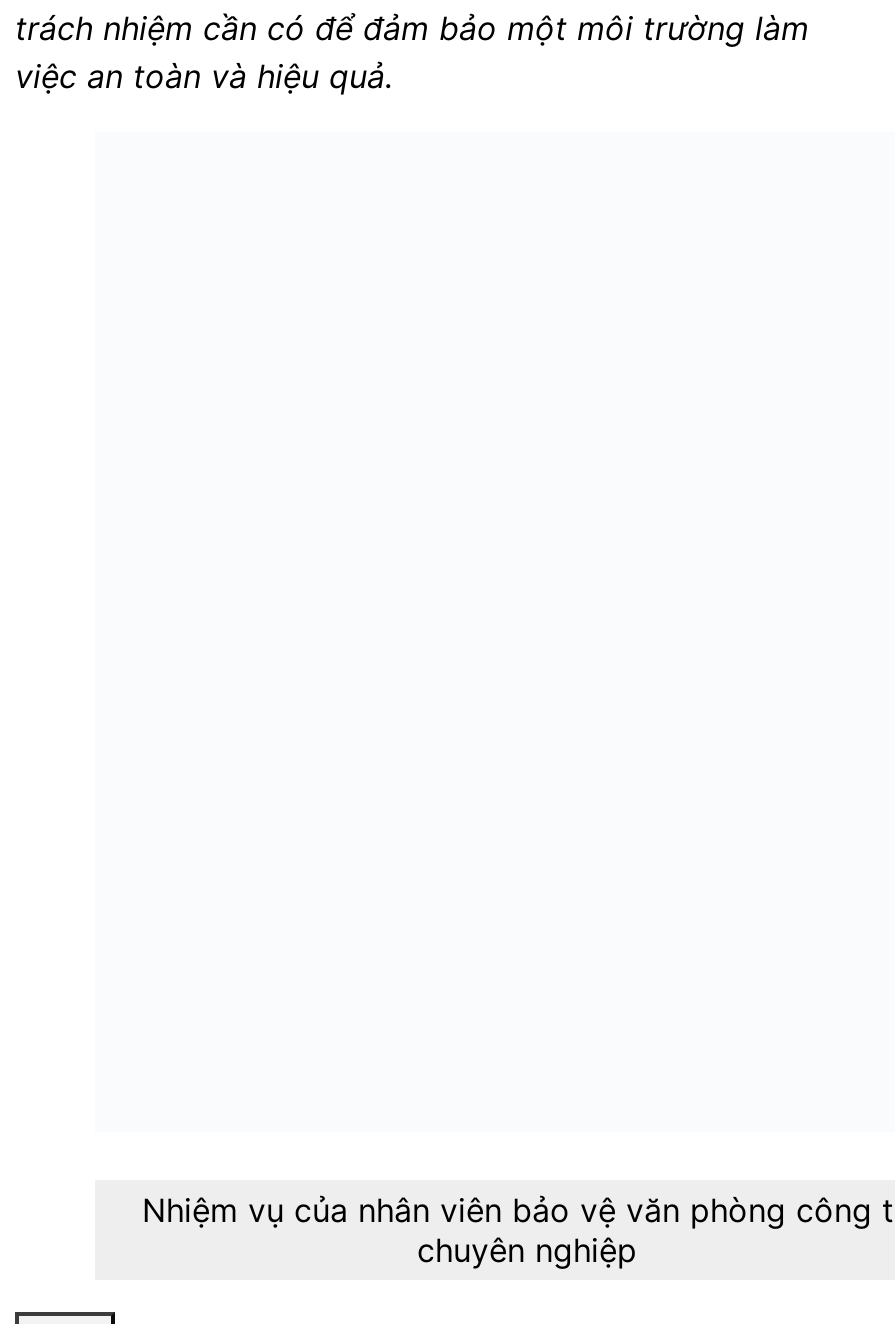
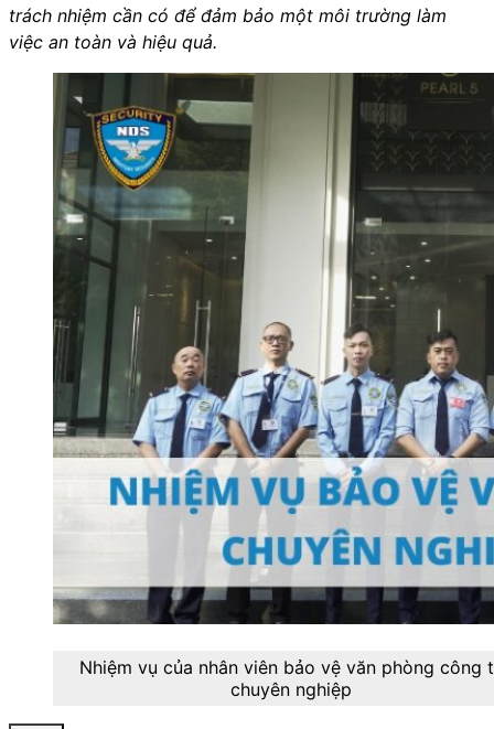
none -> [52,72,491,625] [image]

